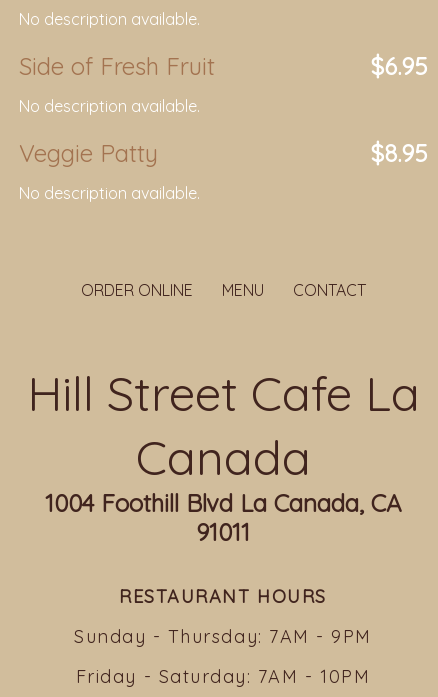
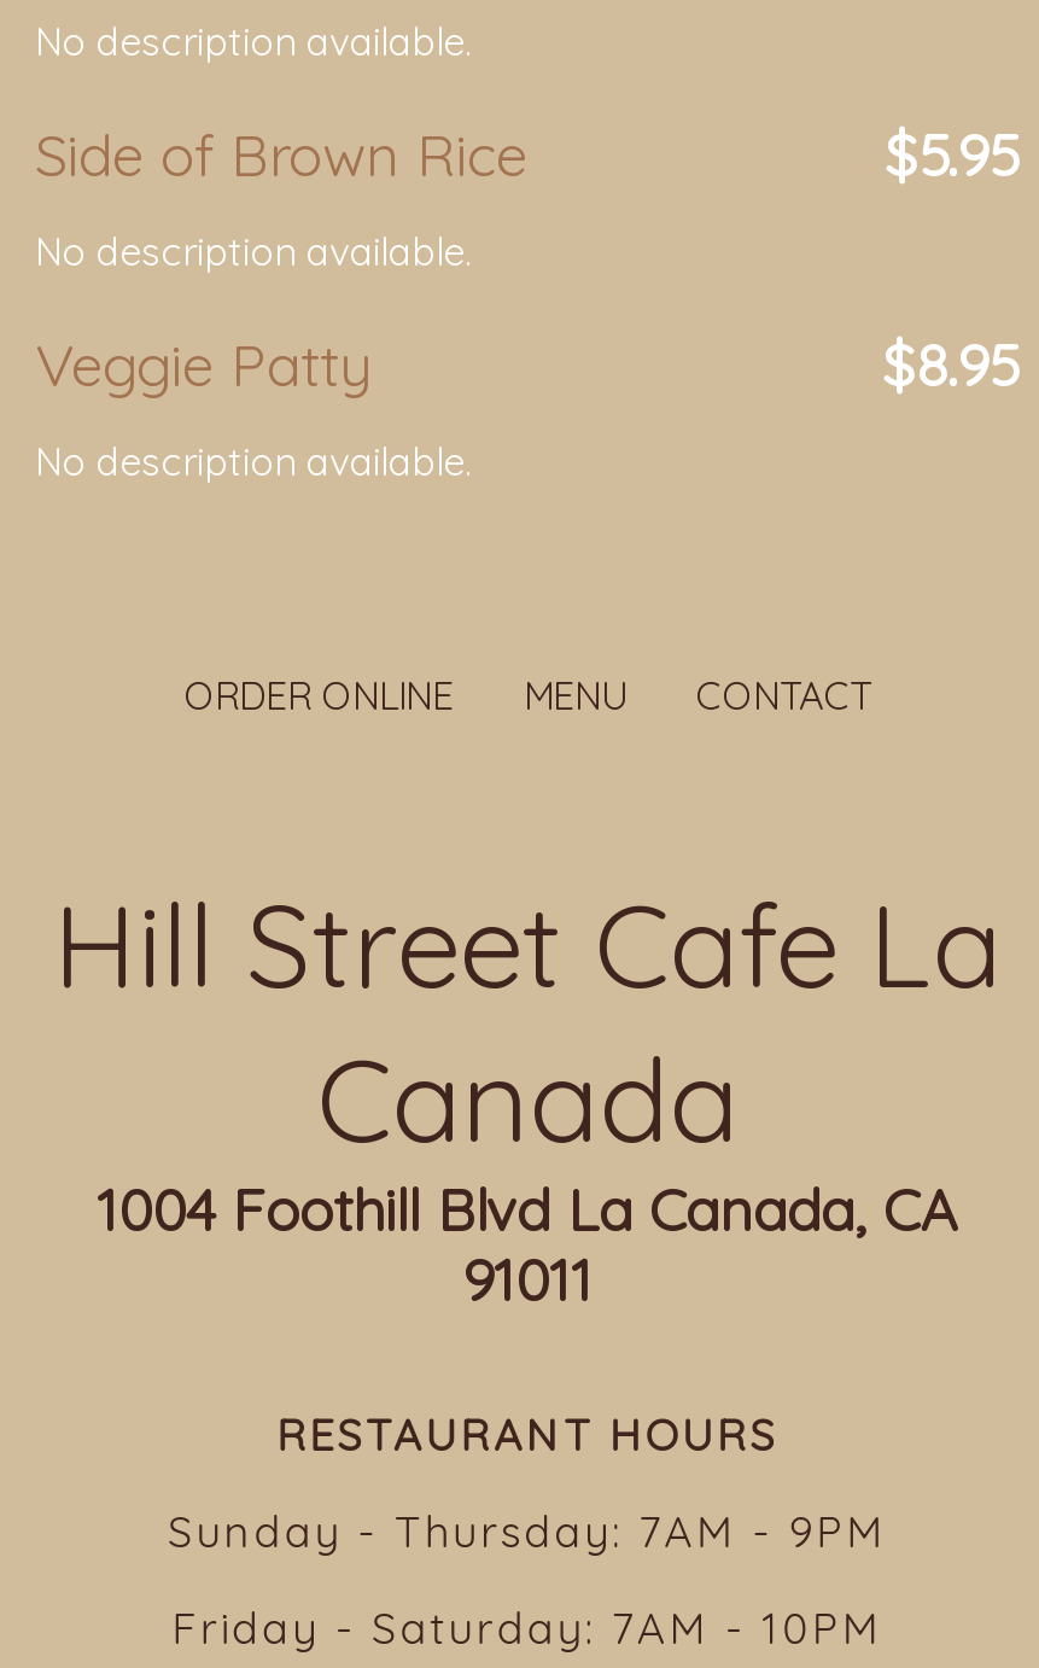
[19,51,215,81] Side of Fresh Fruit -> [35,118,527,191] Side of Brown Rice
[370,51,427,81] $6.95 -> [885,118,1020,191] $5.95

